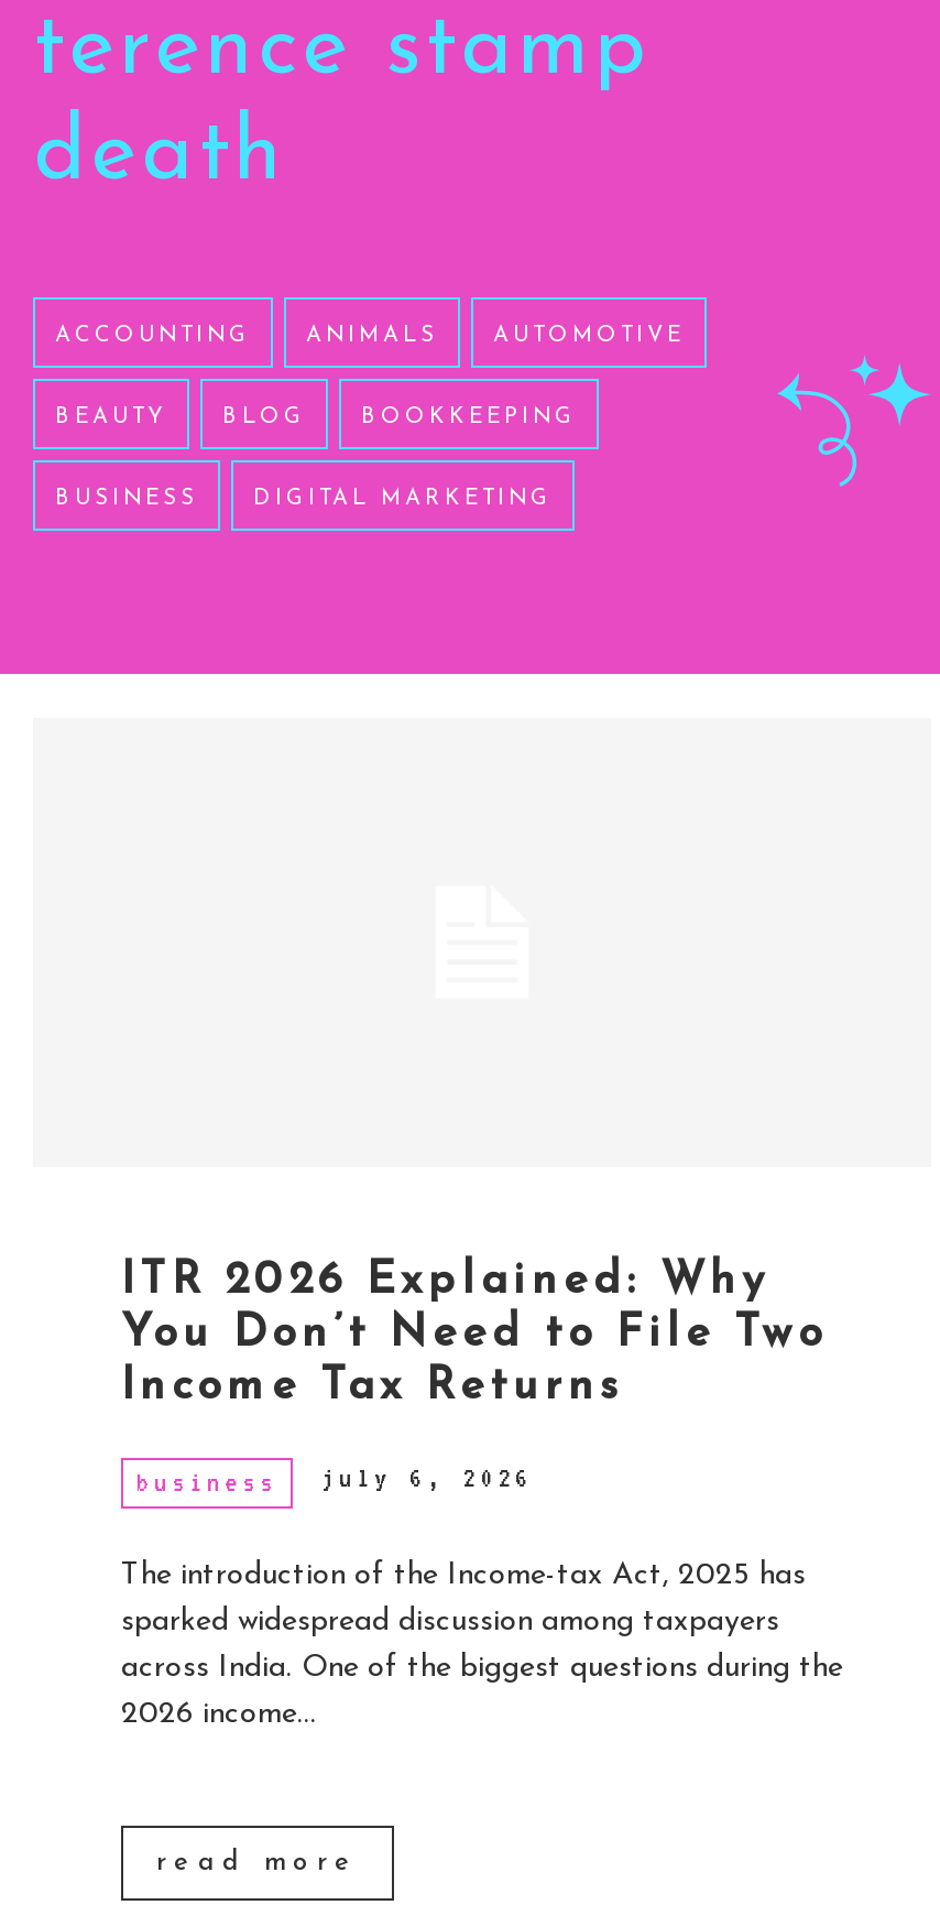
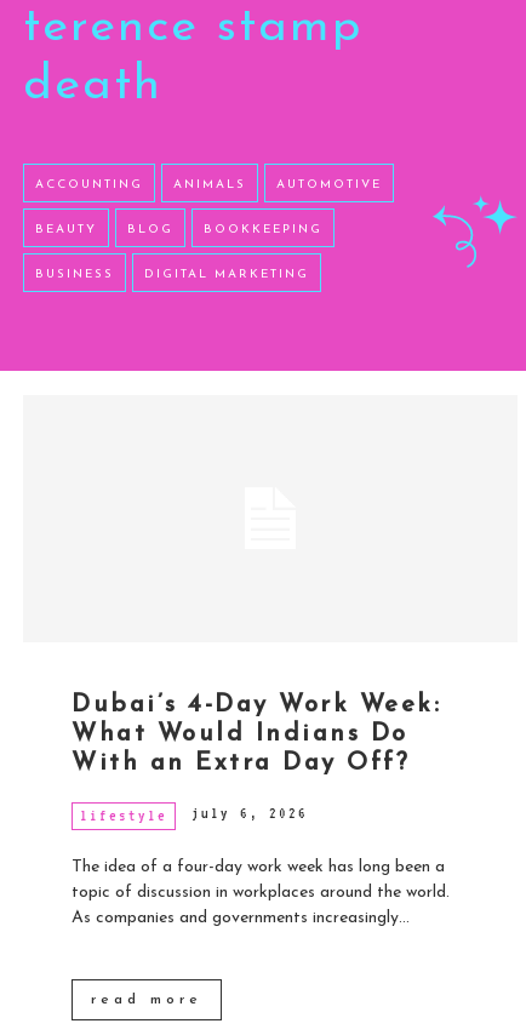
[121,1260,828,1410] ITR 2026 Explained: Why | You Don’t Need to File Two | Income Tax Returns -> [72,693,441,776] Dubai’s 4-Day Work Week: | What Would Indians Do | With an Extra Day Off?
[136,1467,277,1498] business -> [80,807,167,824] lifestyle
[121,1560,843,1731] The introduction of the Income-tax Act, 2025 has | sparked widespread discussion among taxpayers | across India. One of the biggest questions during the | 2026 income... -> [72,858,450,927] The idea of a four-day work week has long been a | topic of discussion in workplaces around the world. | As companies and governments increasingly...

